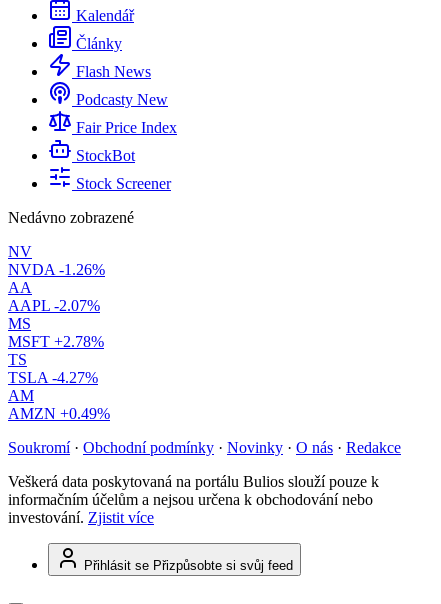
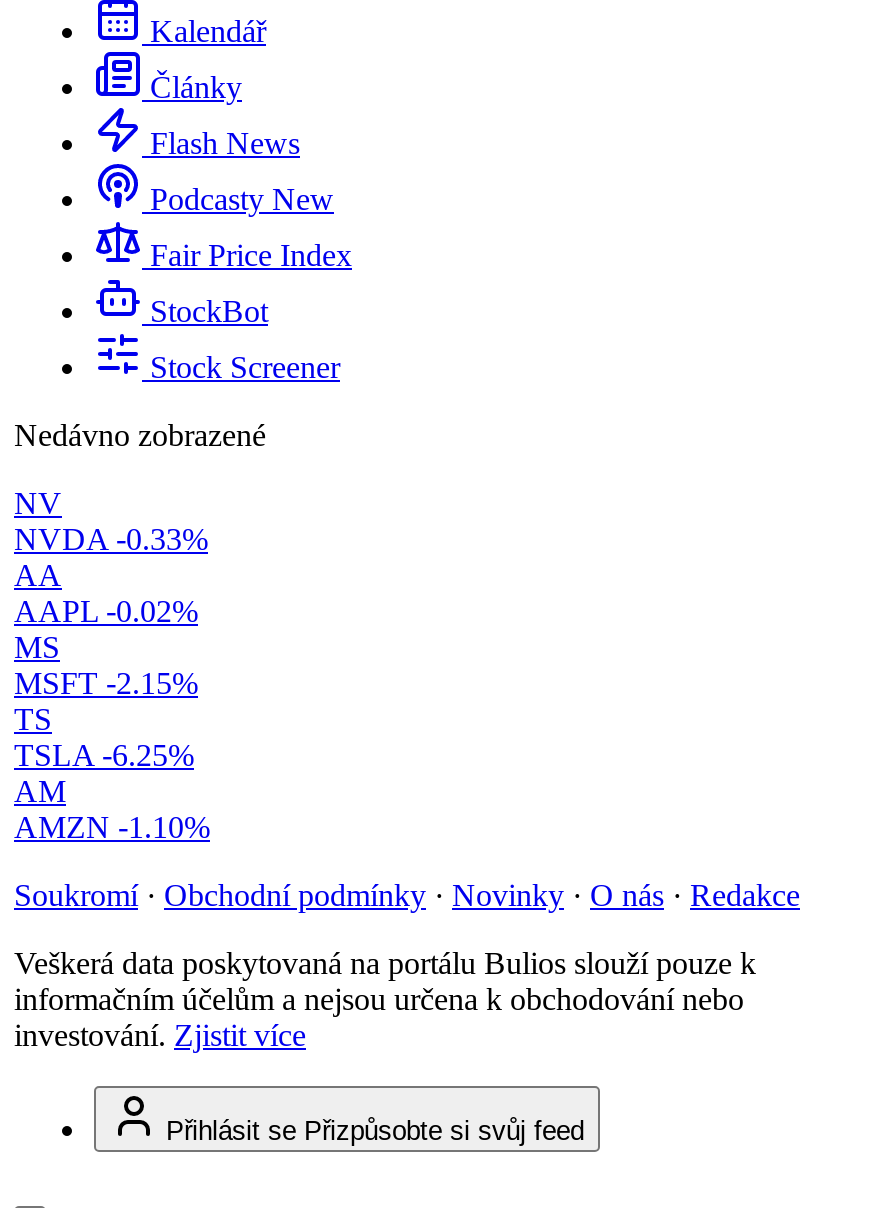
[8,261,105,278] NVDA -1.26% -> [14,522,208,556] NVDA -0.33%
[8,297,100,314] AAPL -2.07% -> [14,594,198,628] AAPL -0.02%
[8,333,104,350] MSFT +2.78% -> [14,666,198,700] MSFT -2.15%
[8,369,98,386] TSLA -4.27% -> [14,738,194,772] TSLA -6.25%
[8,405,110,422] AMZN +0.49% -> [14,810,210,844] AMZN -1.10%

